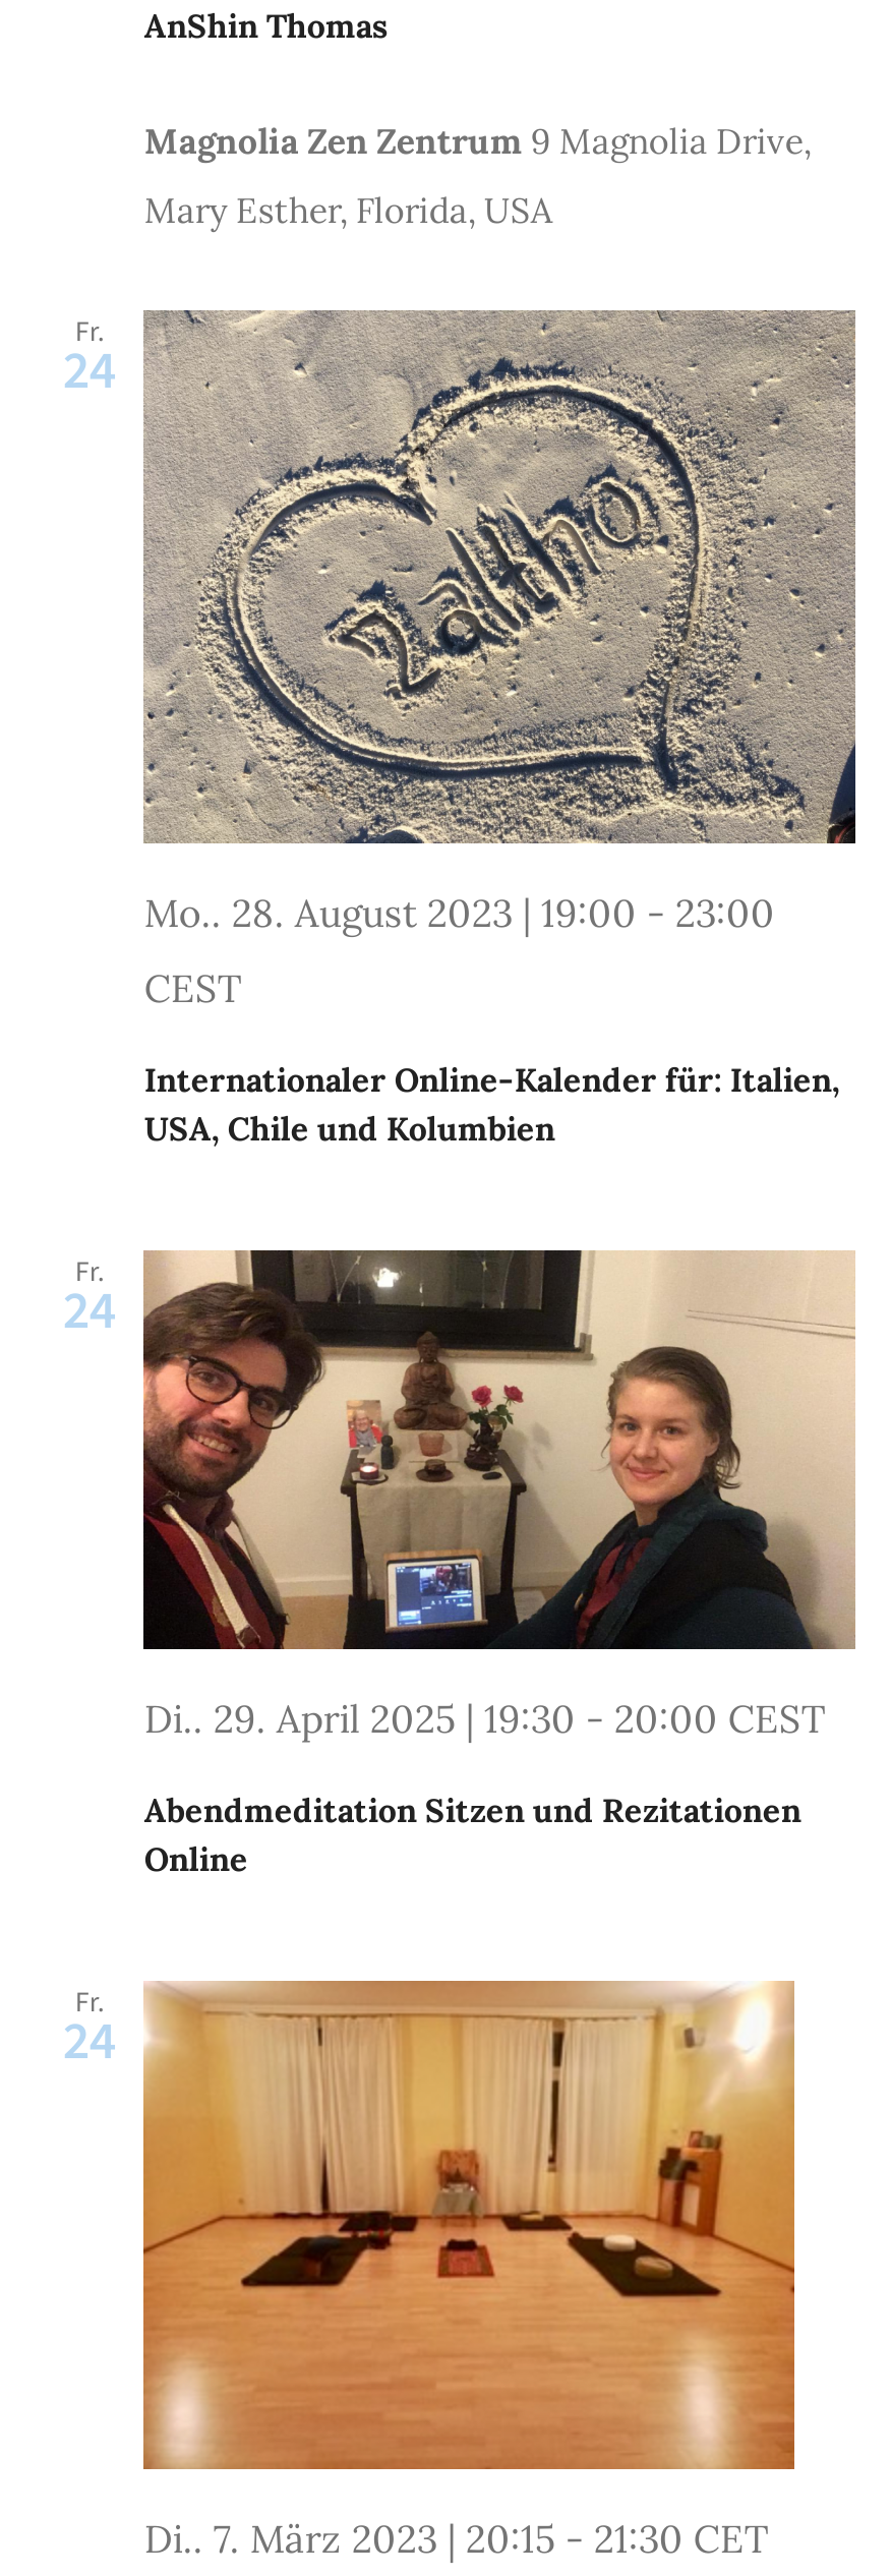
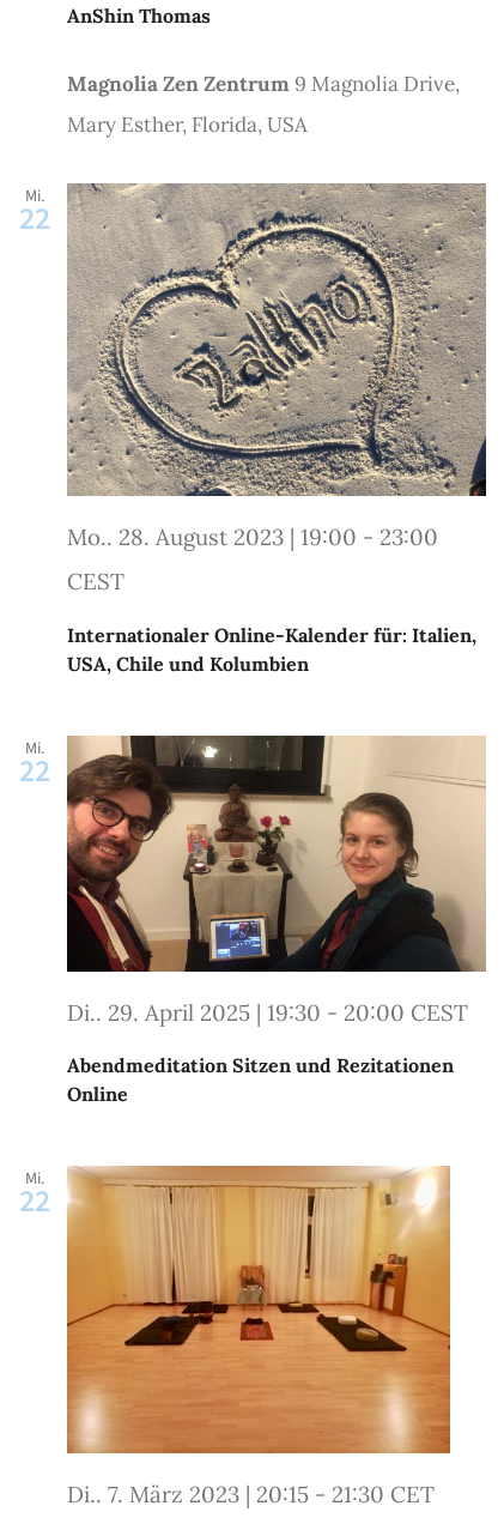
[63,312,116,408] Fr. | 24 -> [20,184,51,240] Mi. | 22
[63,1251,116,1347] Fr. | 24 -> [20,737,51,793] Mi. | 22
[63,1982,116,2078] Fr. | 24 -> [20,1167,51,1224] Mi. | 22

